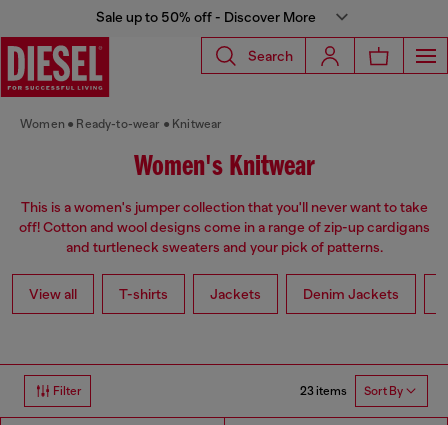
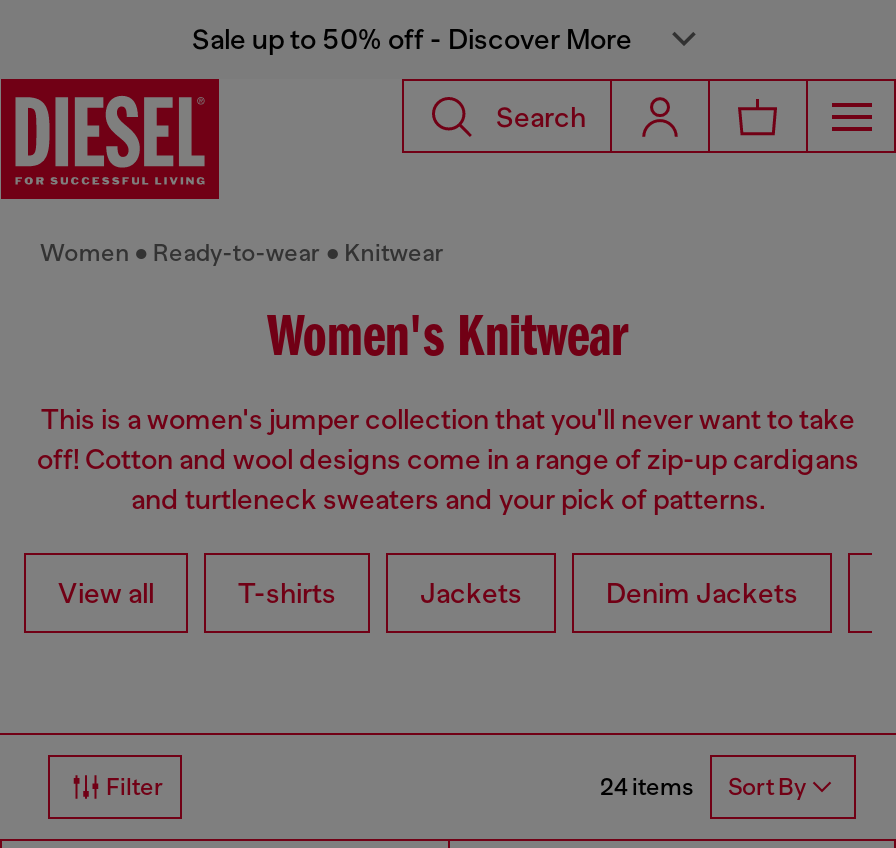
[300,384,403,398] 23 items Sort By -> [600,773,806,802] 24 items Sort By

